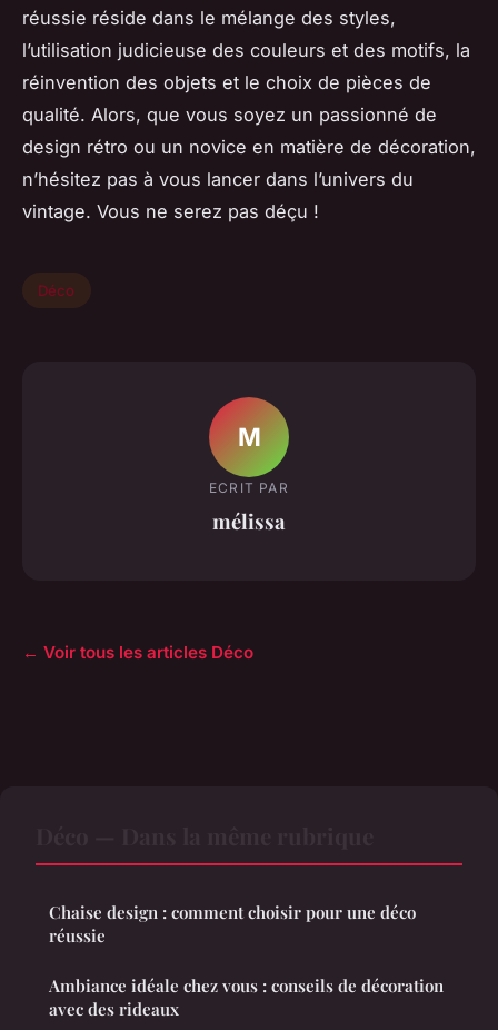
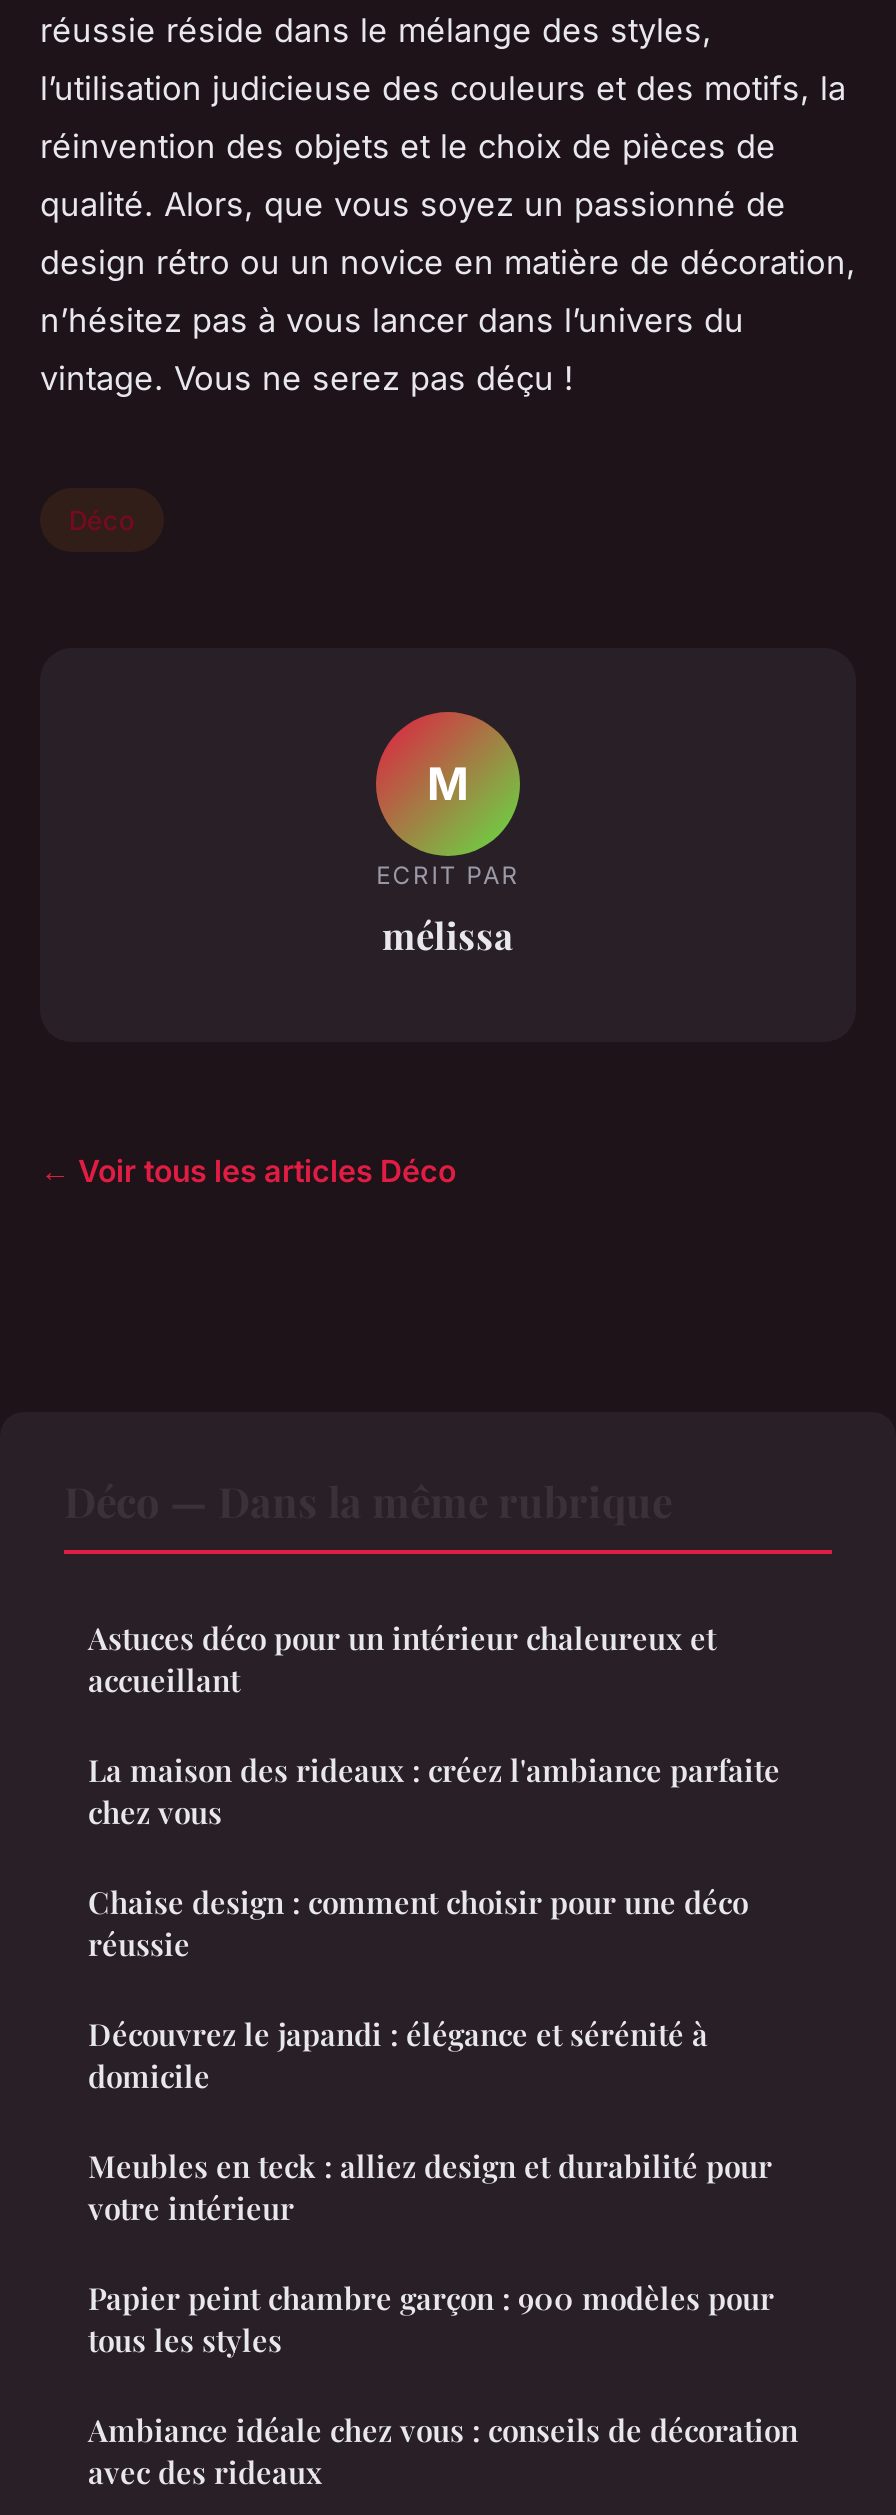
none -> [88,1618,780,1832] Astuces déco pour un intérieur chaleureux et | accueillant | La maison des rideaux : créez l'ambiance parfaite | chez vous
none -> [88,2014,774,2360] Découvrez le japandi : élégance et sérénité à | domicile | Meubles en teck : alliez design et durabilité pour | votre intérieur | Papier peint chambre garçon : 900 modèles pour | tous les styles

